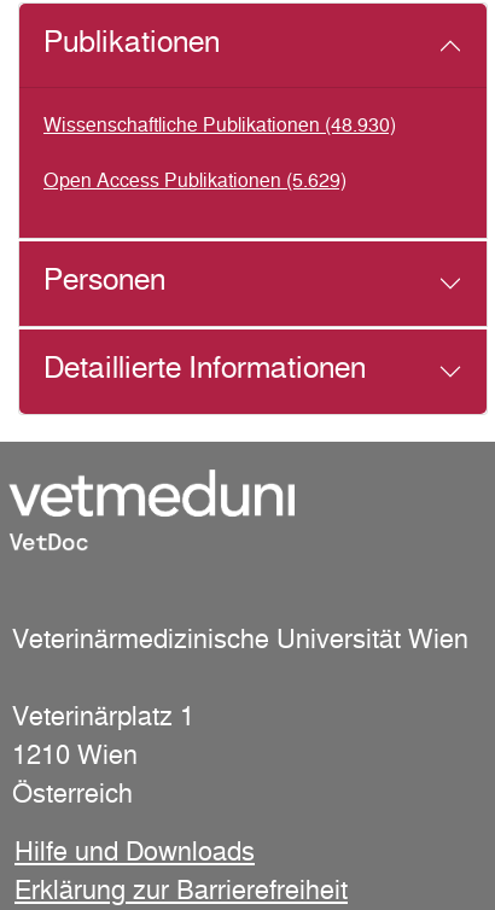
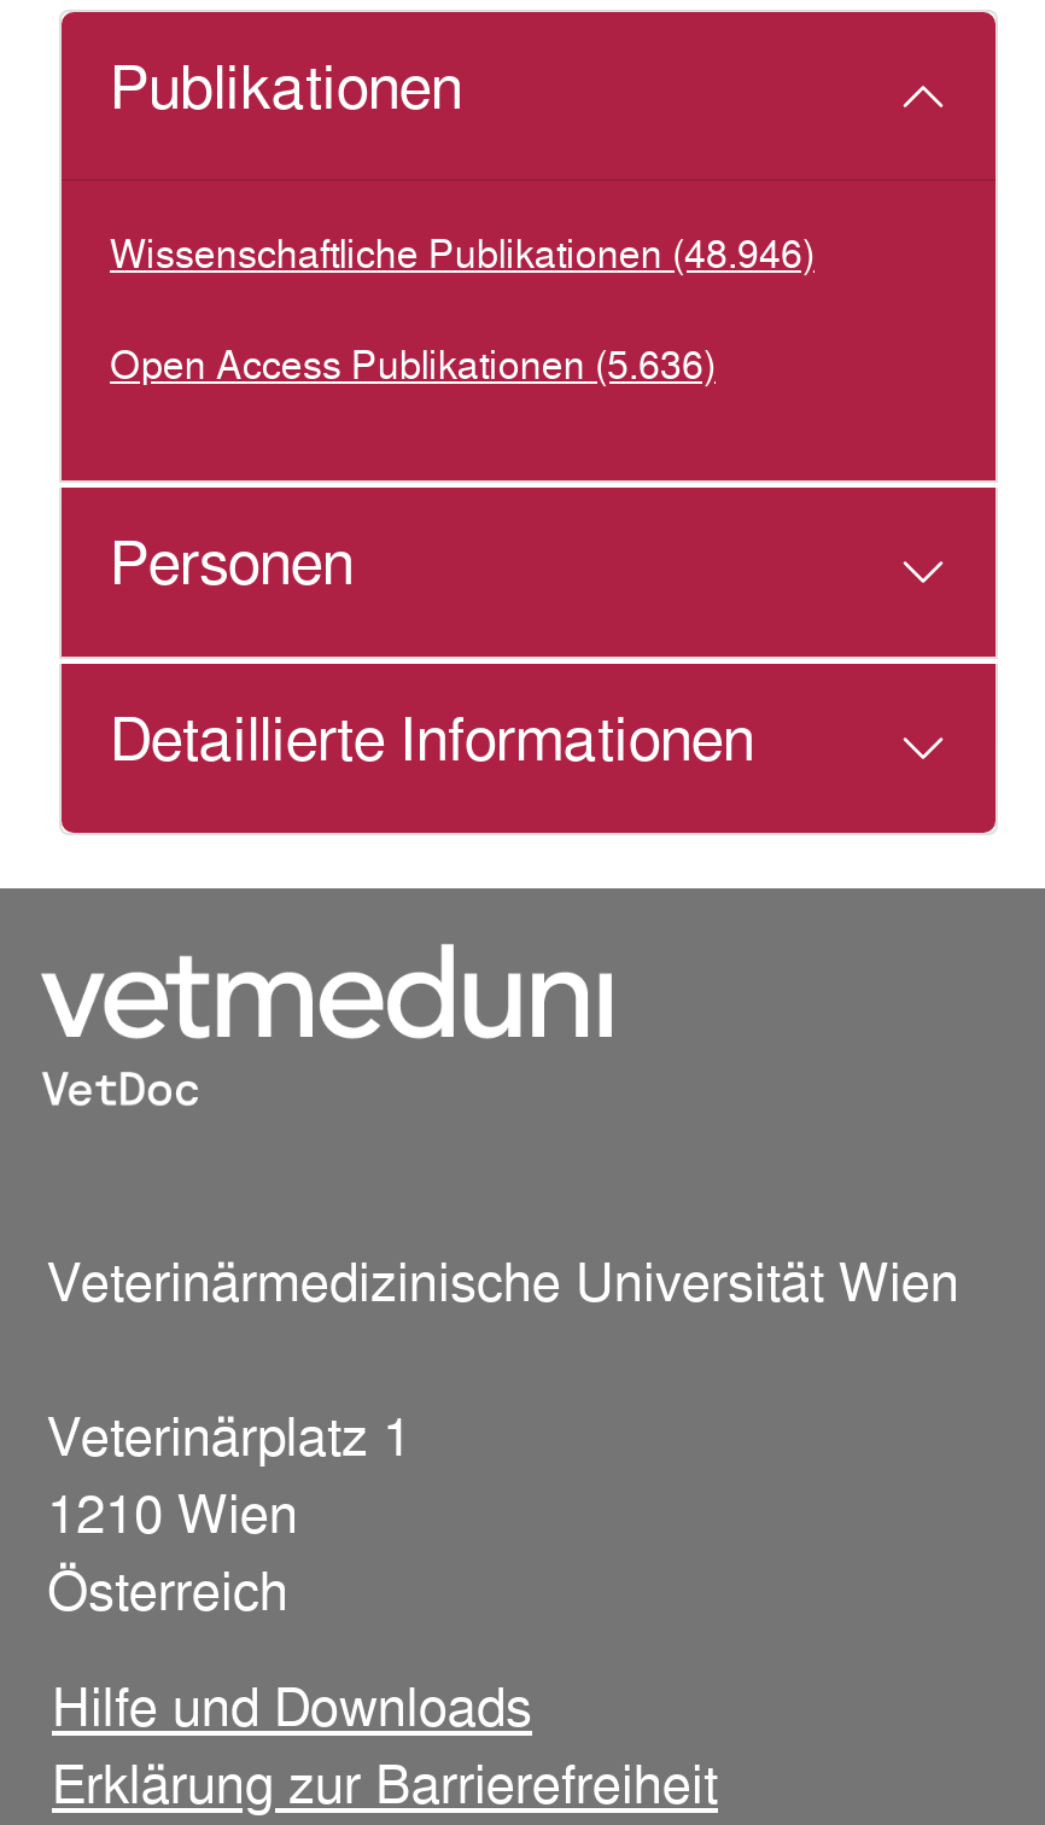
[43,115,396,135] Wissenschaftliche Publikationen (48.930) -> [110,234,815,275] Wissenschaftliche Publikationen (48.946)
[43,170,346,191] Open Access Publikationen (5.629) -> [110,345,716,386] Open Access Publikationen (5.636)

